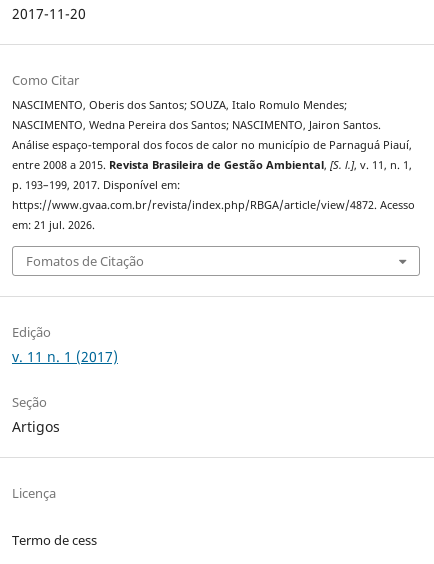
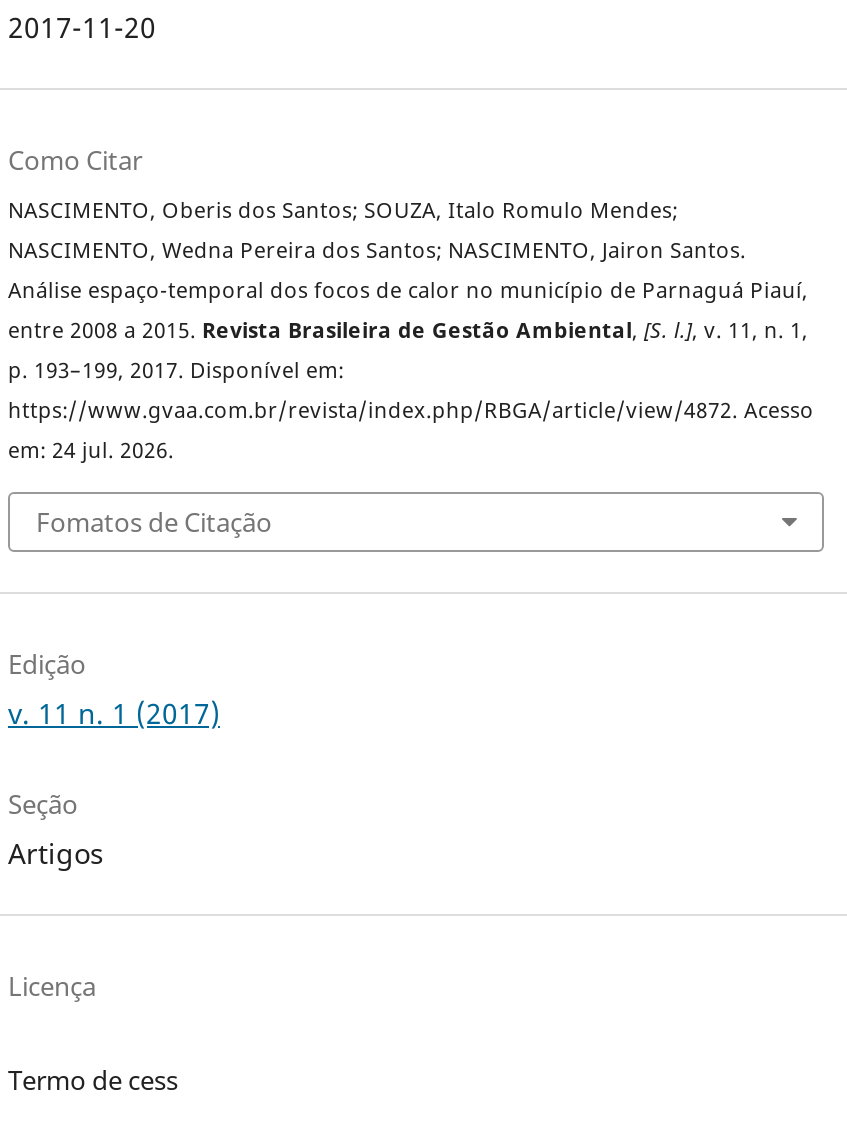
[12,218,95,232] em: 21 jul. 2026. -> [8,437,174,465] em: 24 jul. 2026.

